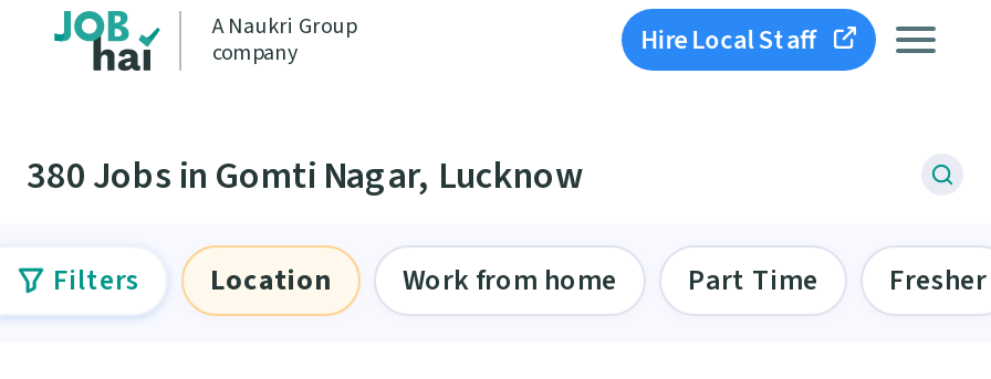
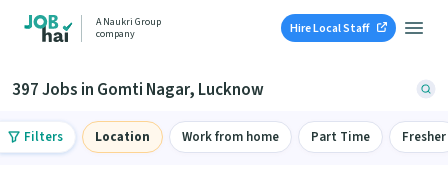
[27,151,584,204] 380 Jobs in Gomti Nagar, Lucknow -> [12,78,264,102] 397 Jobs in Gomti Nagar, Lucknow

